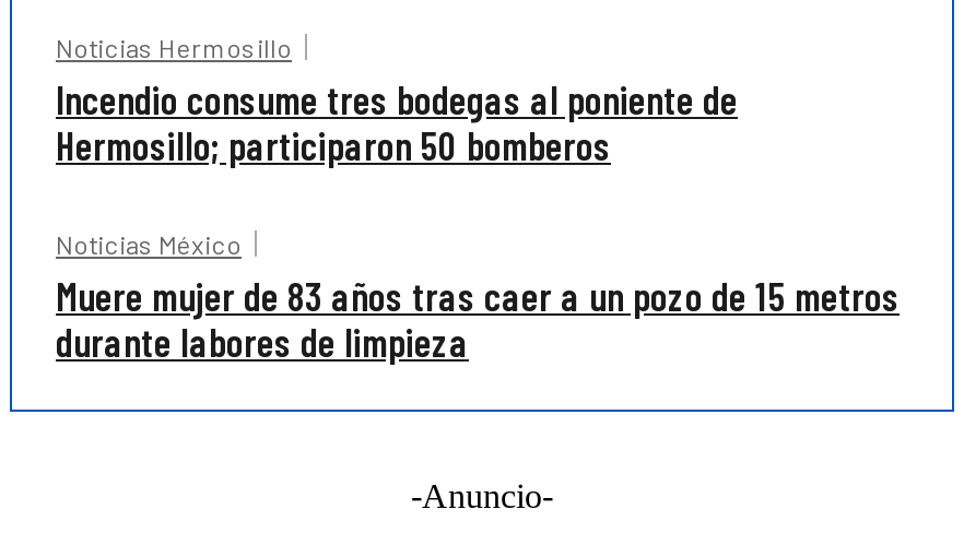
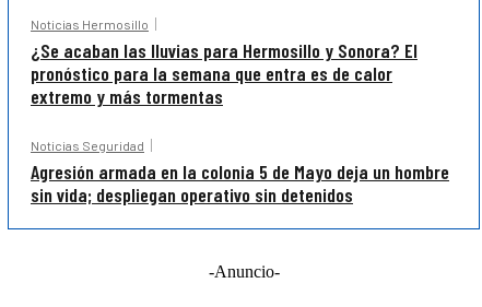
[56,76,738,170] Incendio consume tres bodegas al poniente de | Hermosillo; participaron 50 bomberos -> [31,38,418,108] ¿Se acaban las lluvias para Hermosillo y Sonora? El | pronóstico para la semana que entra es de calor | extremo y más tormentas
[56,228,900,366] Noticias México | Muere mujer de 83 años tras caer a un pozo de 15 metros | durante labores de limpieza -> [31,138,449,207] Noticias Seguridad | Agresión armada en la colonia 5 de Mayo deja un hombre | sin vida; despliegan operativo sin detenidos

